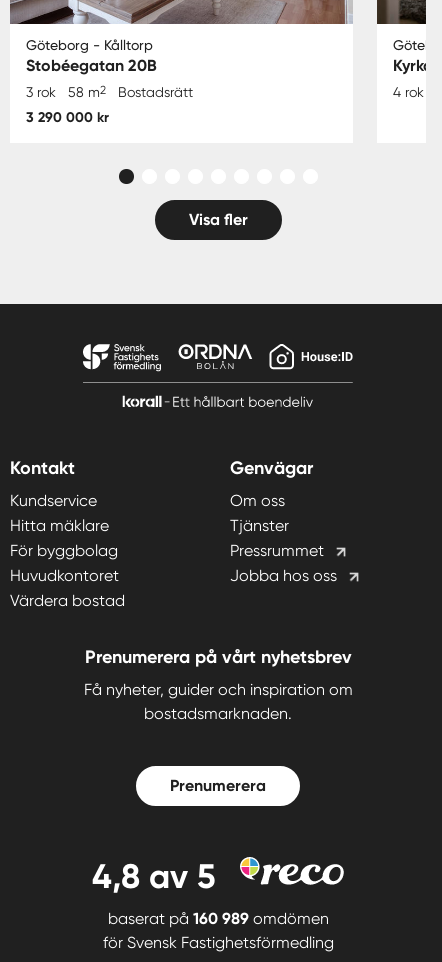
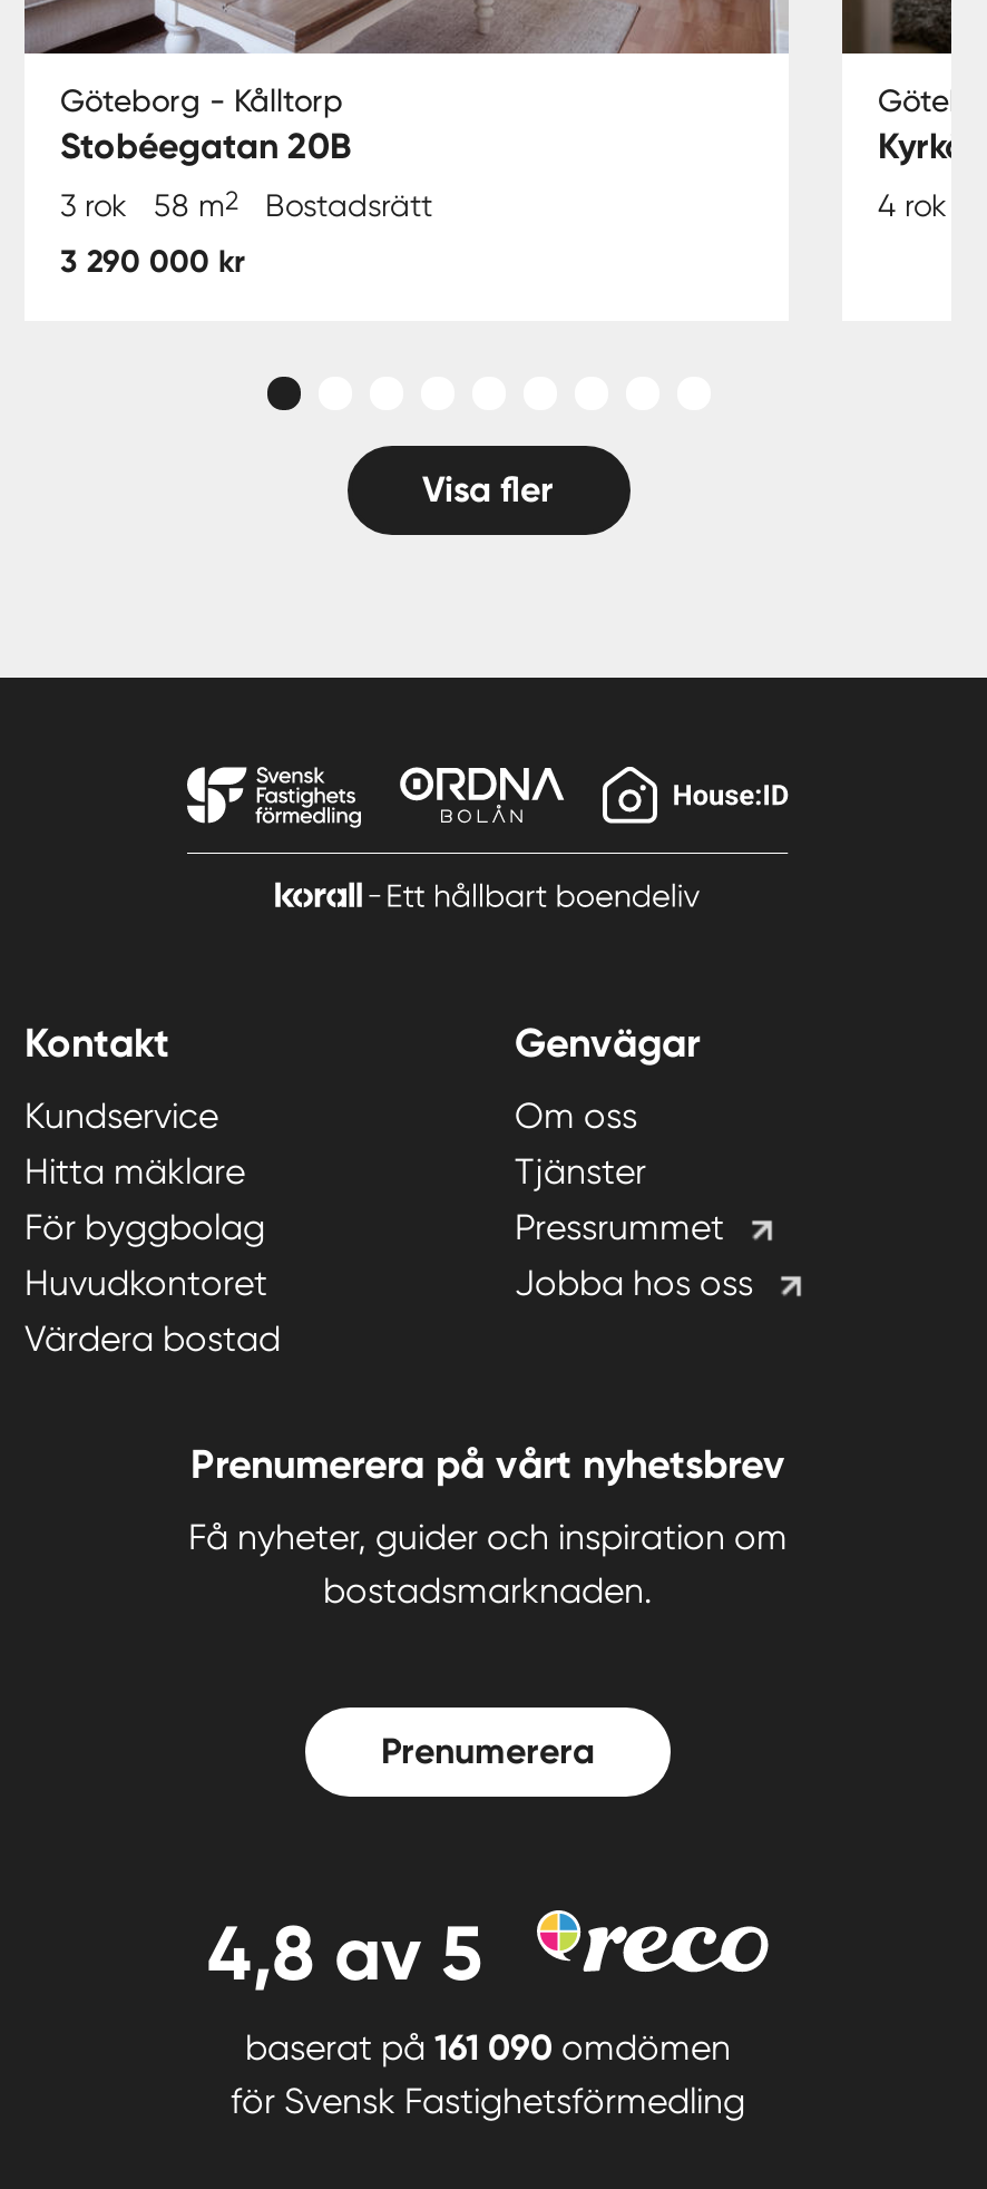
[107,909,328,928] baserat på 160 989 omdömen -> [245,2027,731,2070] baserat på 161 090 omdömen

